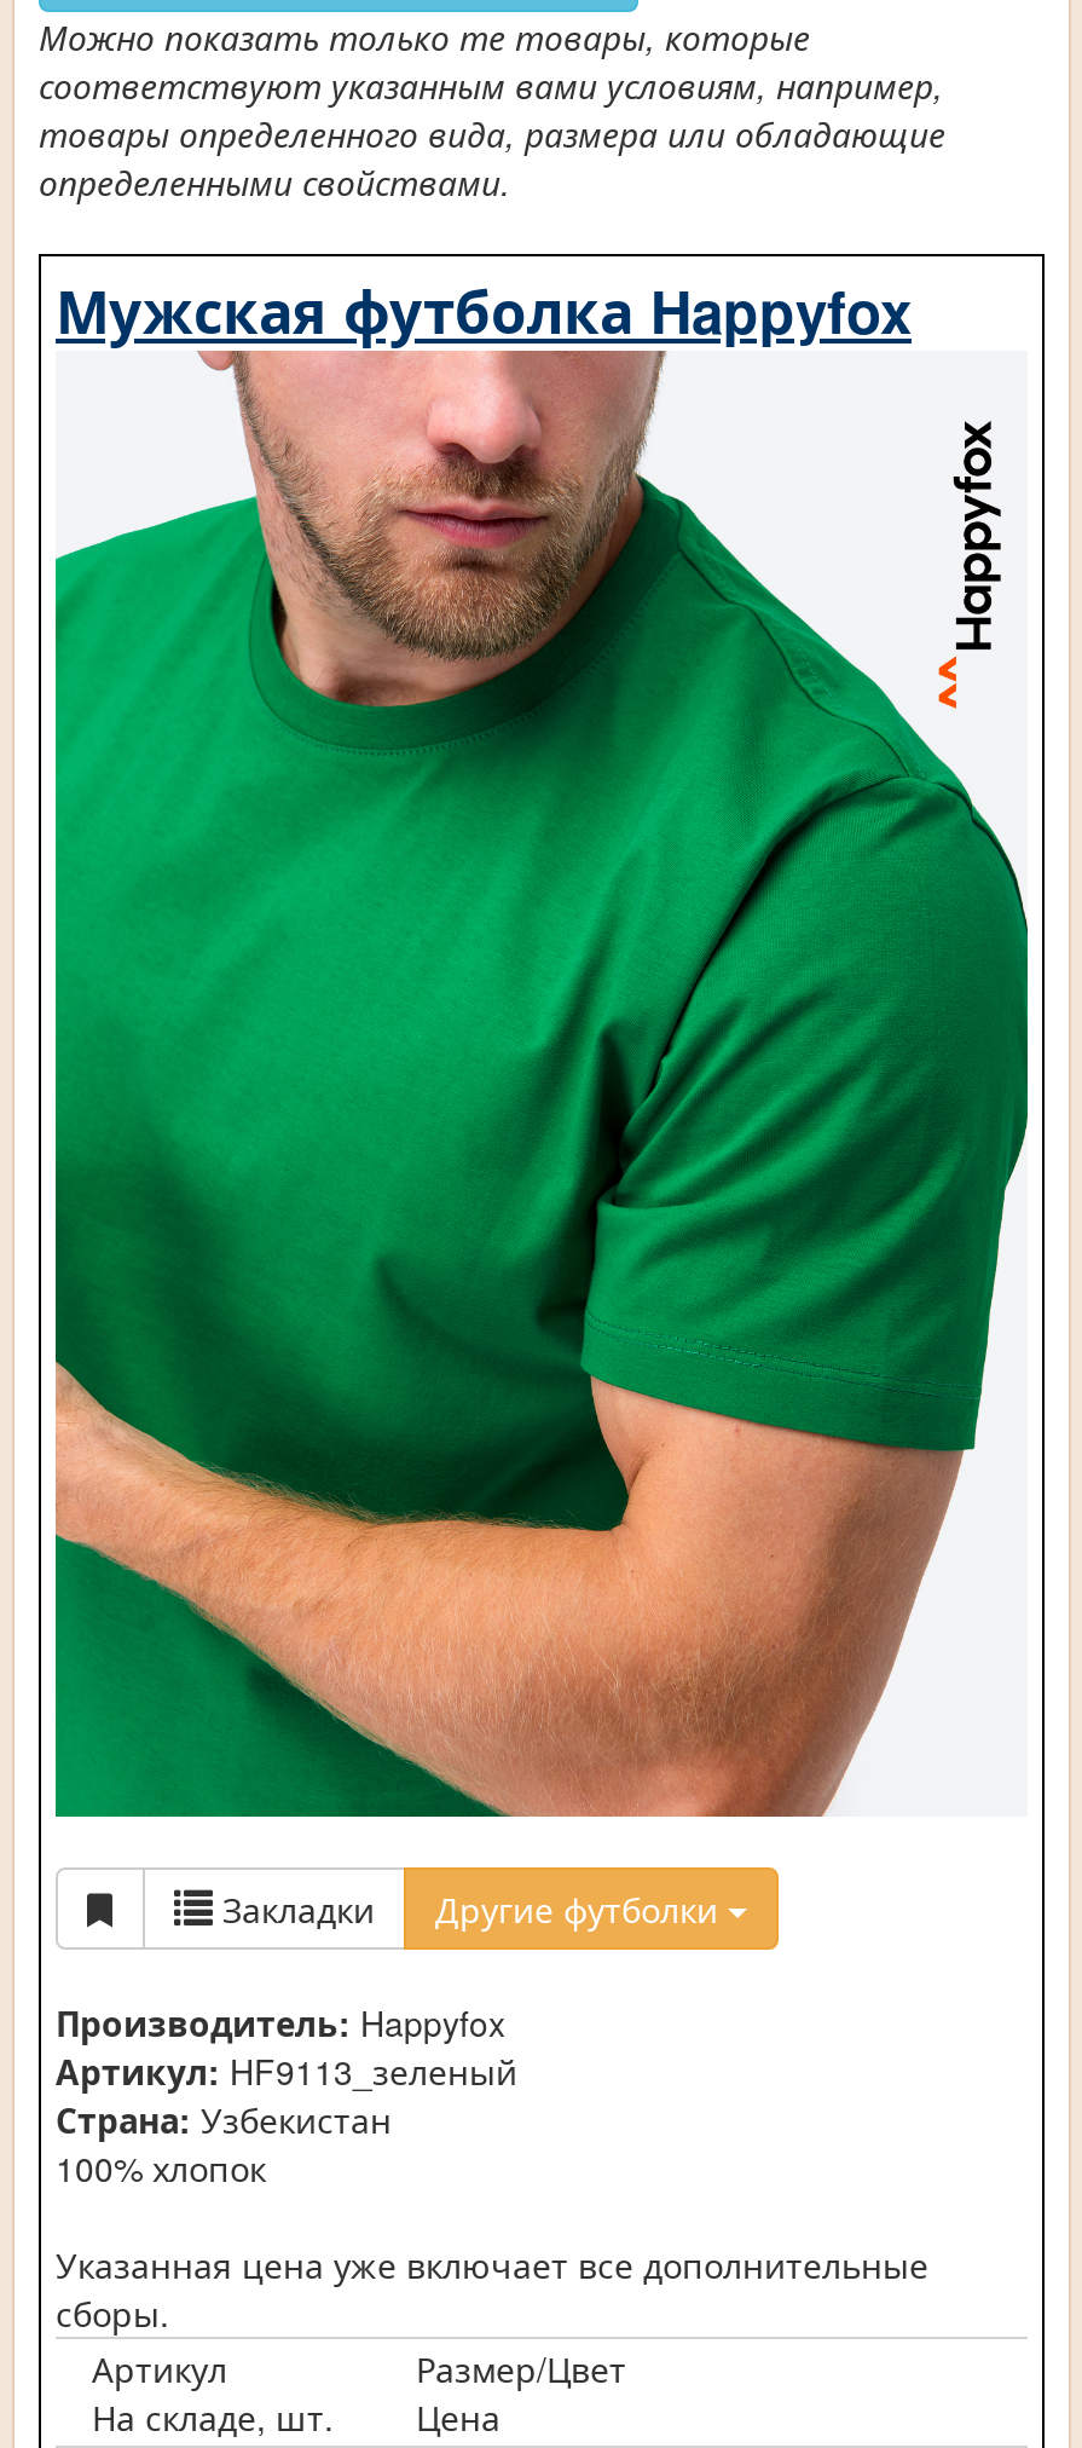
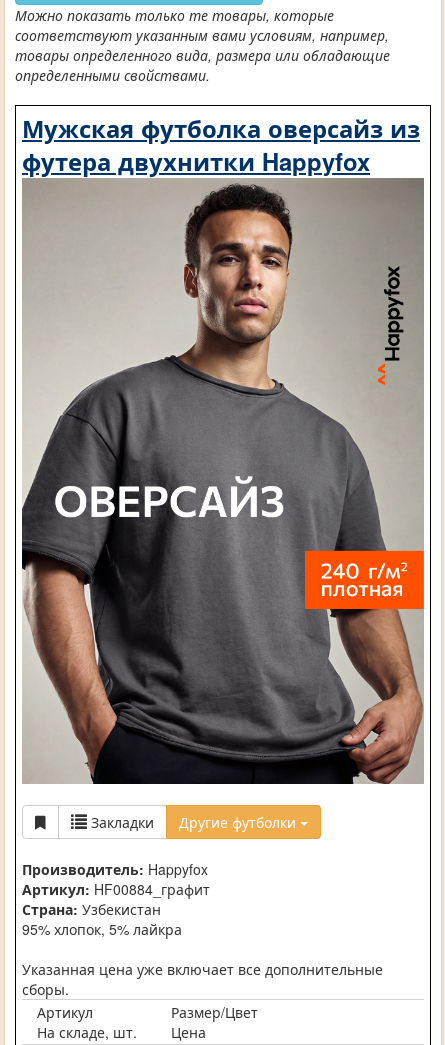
[56,269,912,351] Мужская футболка Happyfox -> [22,111,420,178] Мужская футболка оверсайз из | футера двухнитки Happyfox
[53,418,1028,1819] [image] -> [22,177,425,785] [image]
[56,2047,517,2095] Артикул: HF9113_зеленый -> [22,879,210,899] Артикул: HF00884_графит
[56,2143,266,2192] 100% хлопок -> [22,919,182,939] 95% хлопок, 5% лайкра

